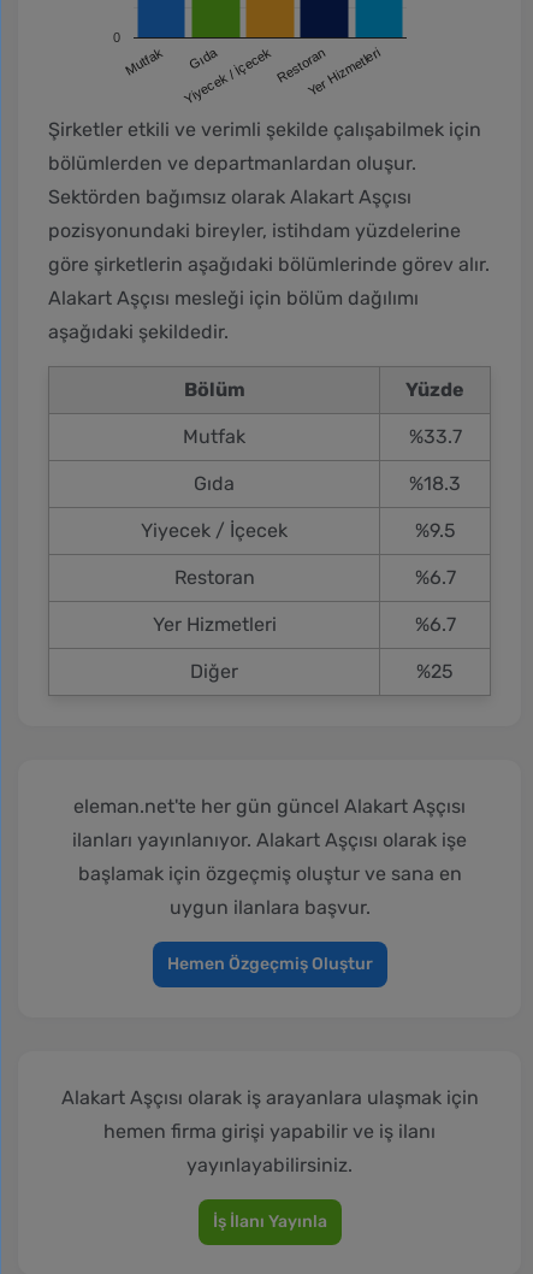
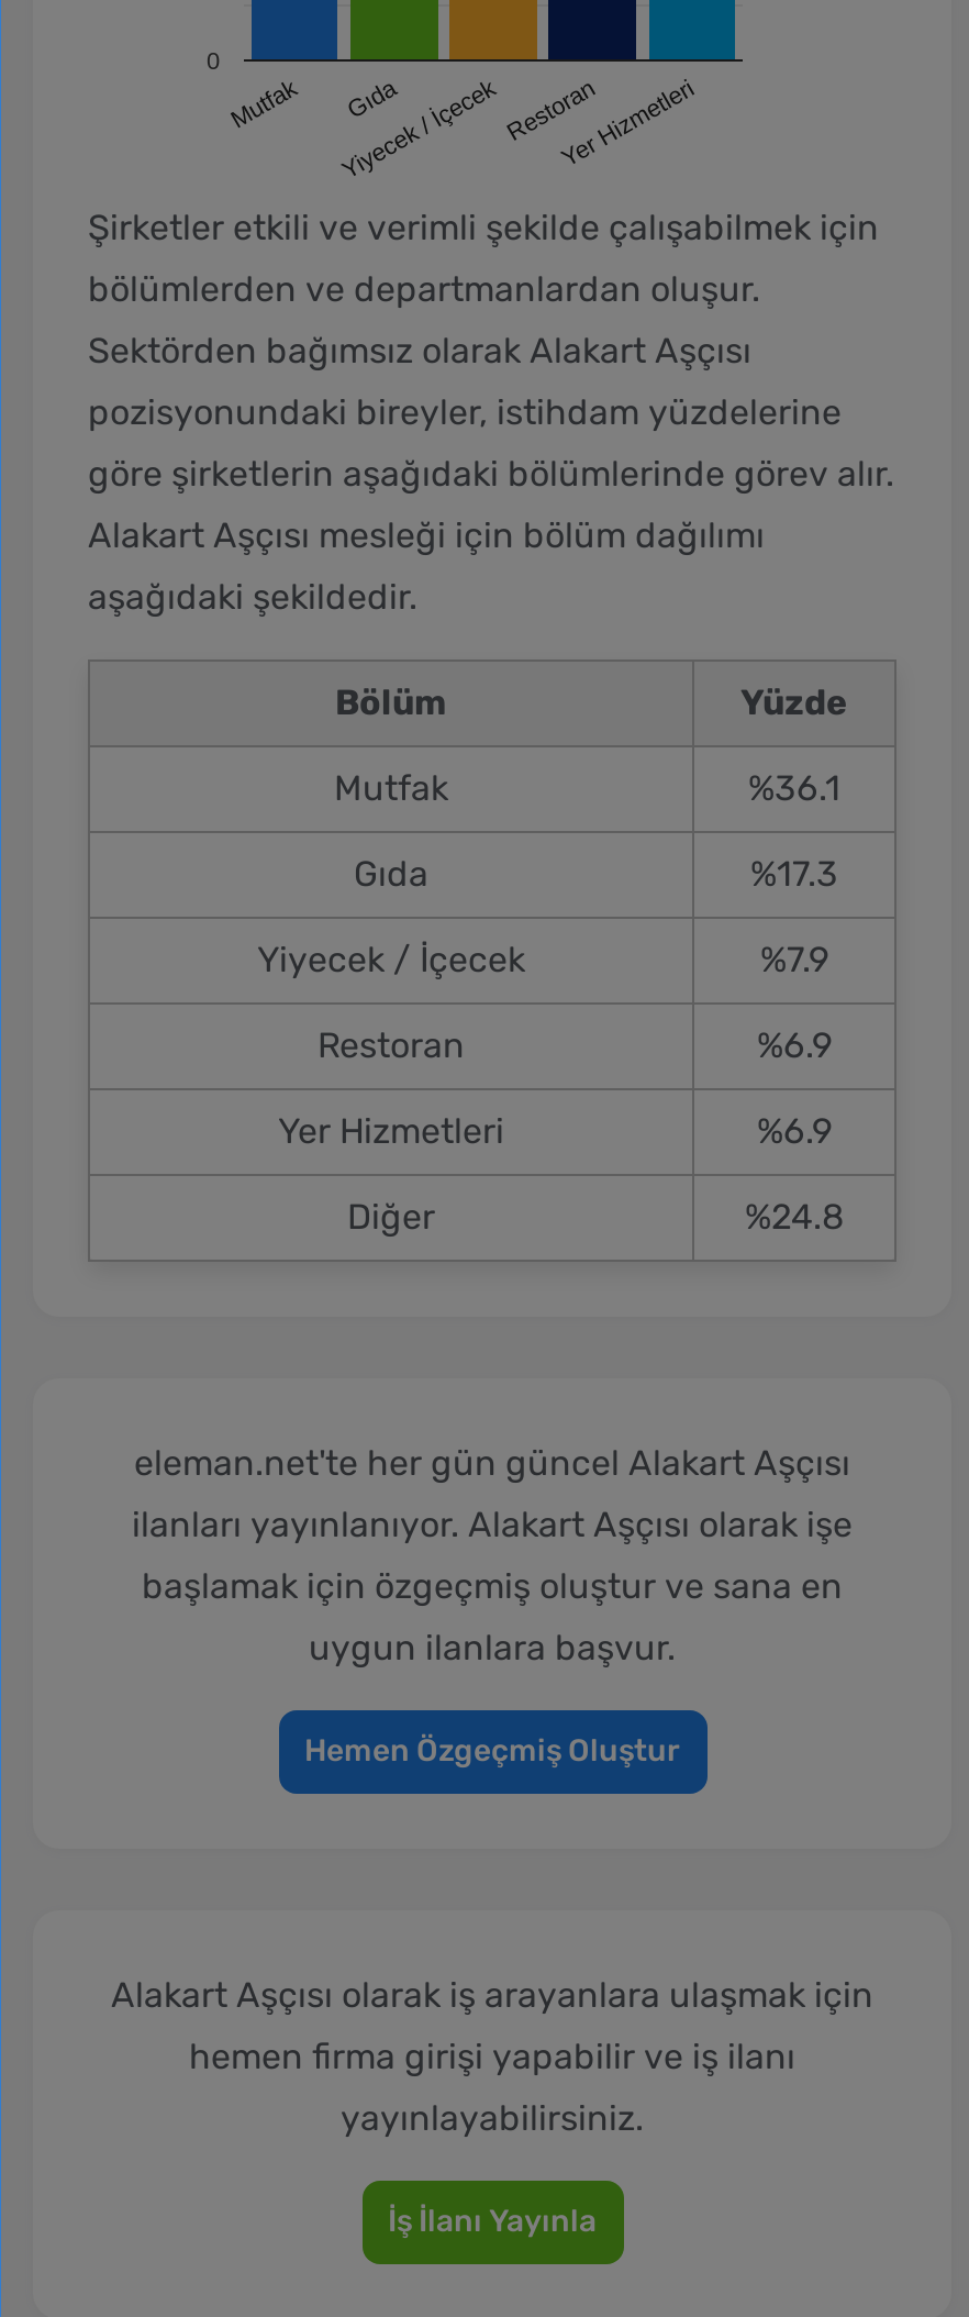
[408,426,461,448] %33.7 -> [748,768,840,810] %36.1
[409,473,461,495] %18.3 -> [750,854,838,896] %17.3
[414,519,455,542] %9.5 -> [760,940,828,981] %7.9
[414,566,455,589] %6.7 -> [757,1025,832,1067] %6.9
[414,613,455,636] %6.7 -> [757,1111,832,1153] %6.9
[416,660,454,683] %25 -> [745,1197,844,1239] %24.8

